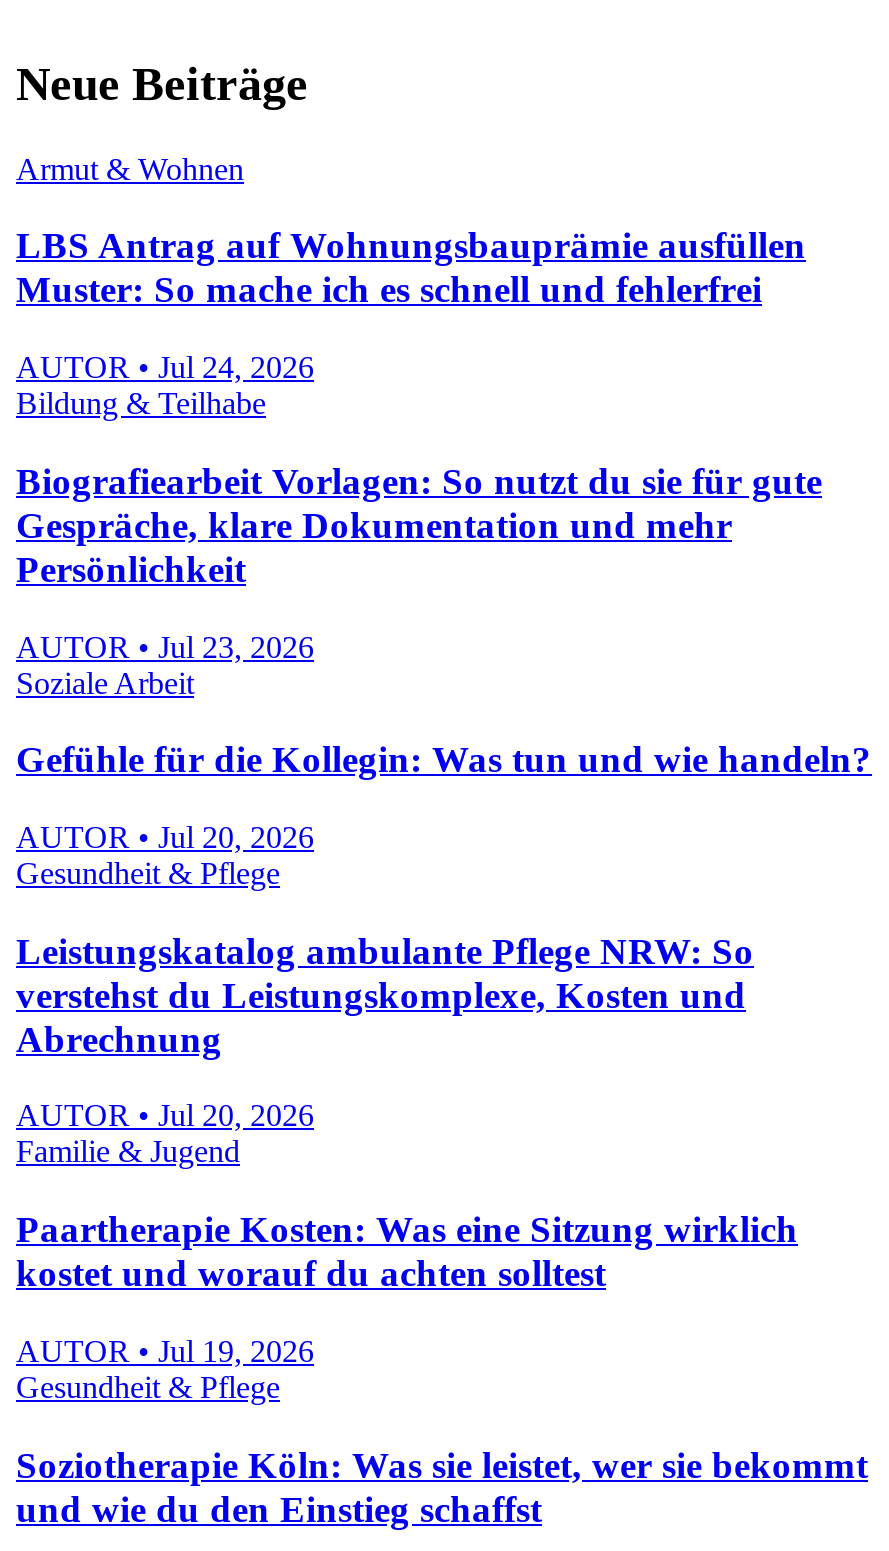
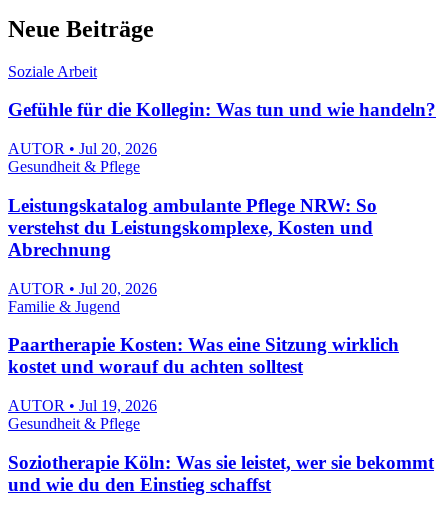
[16,151,822,663] Armut & Wohnen | LBS Antrag auf Wohnungsbauprämie ausfüllen | Muster: So mache ich es schnell und fehlerfrei | AUTOR • Jul 24, 2026 | Bildung & Teilhabe | Biografiearbeit Vorlagen: So nutzt du sie für gute | Gespräche, klare Dokumentation und mehr | Persönlichkeit | AUTOR • Jul 23, 2026 -> none

